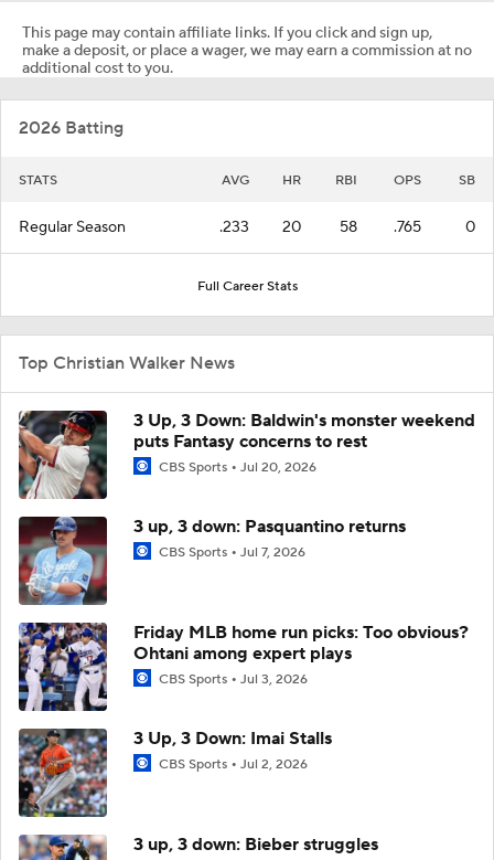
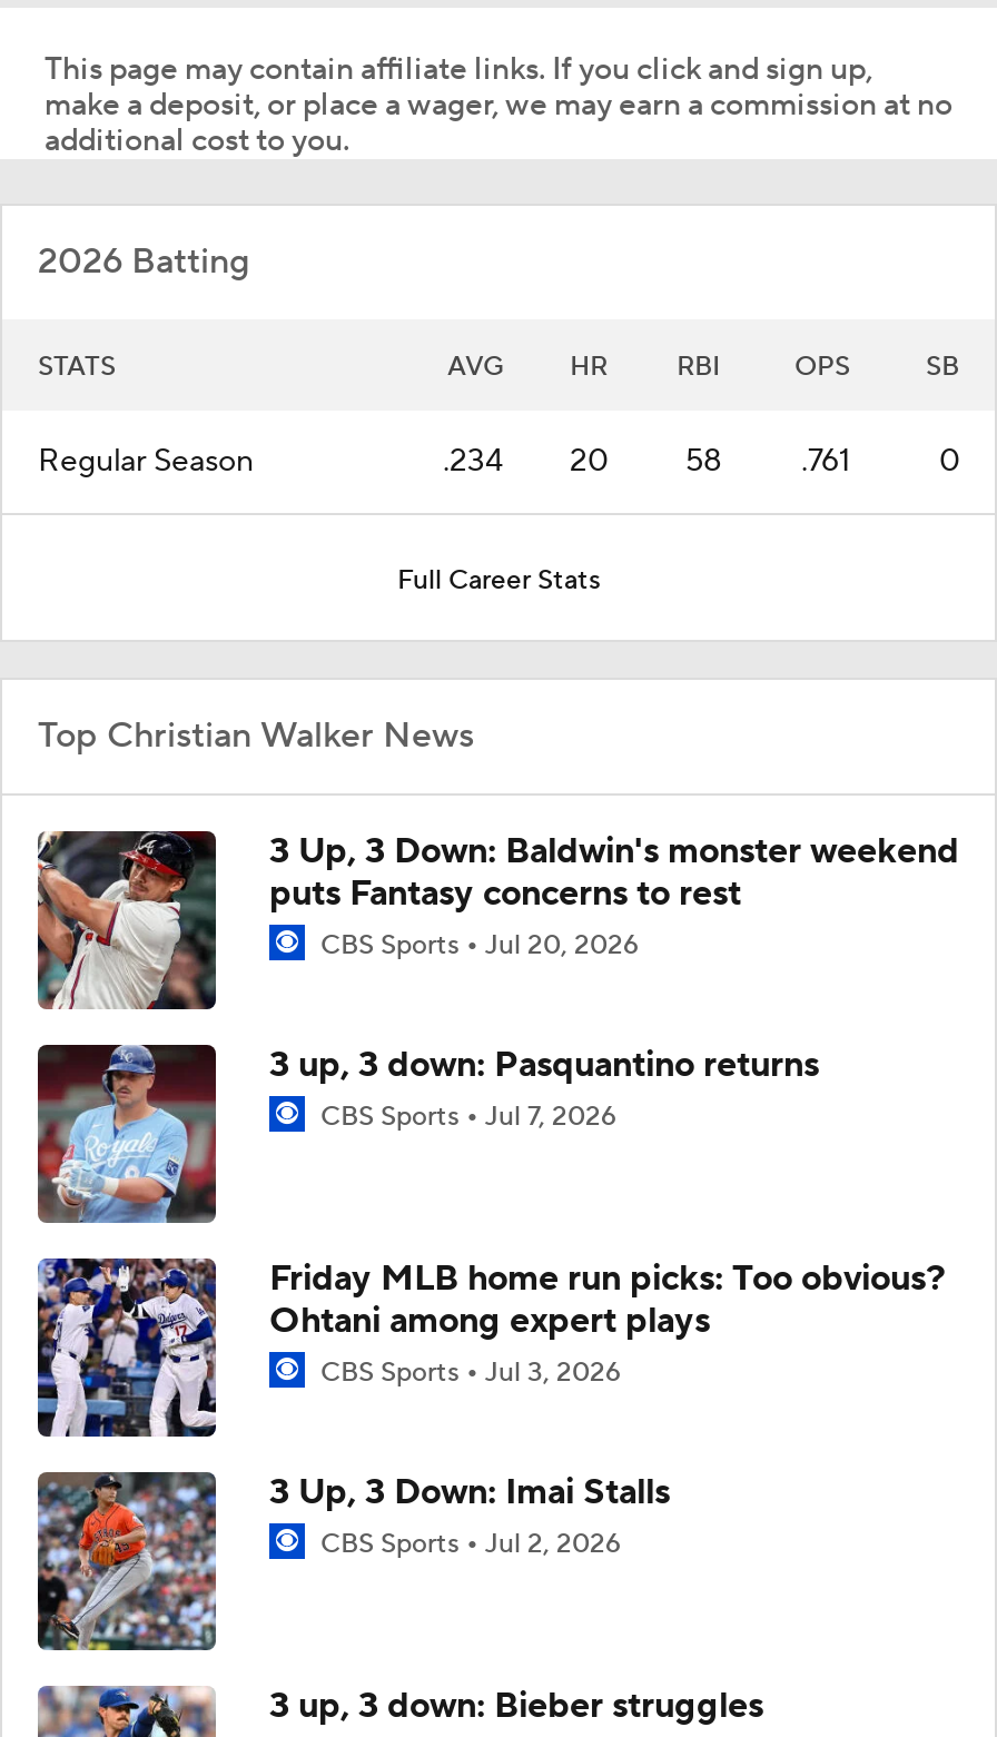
[219,217,249,237] .233 -> [443,442,503,482] .234
[394,217,421,237] .765 -> [801,442,850,482] .761

